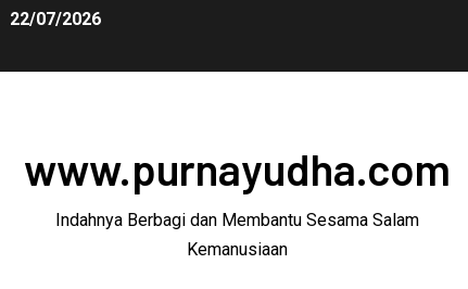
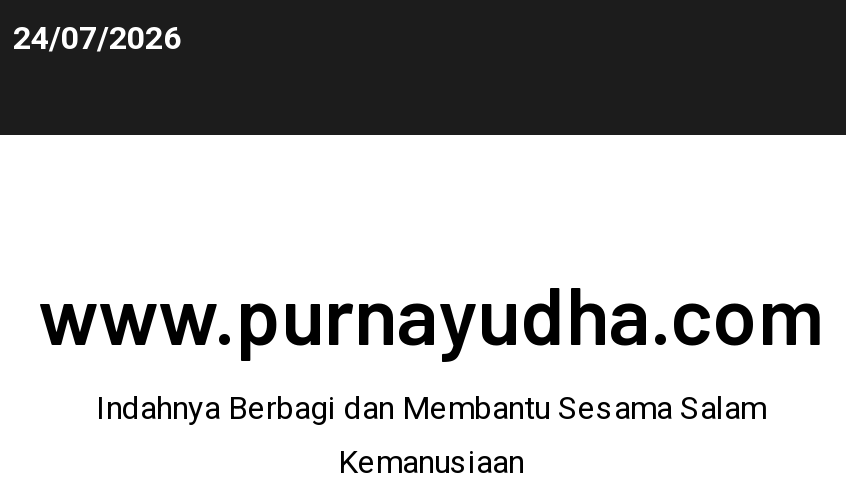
[10,9,101,30] 22/07/2026 -> [13,20,181,58] 24/07/2026

